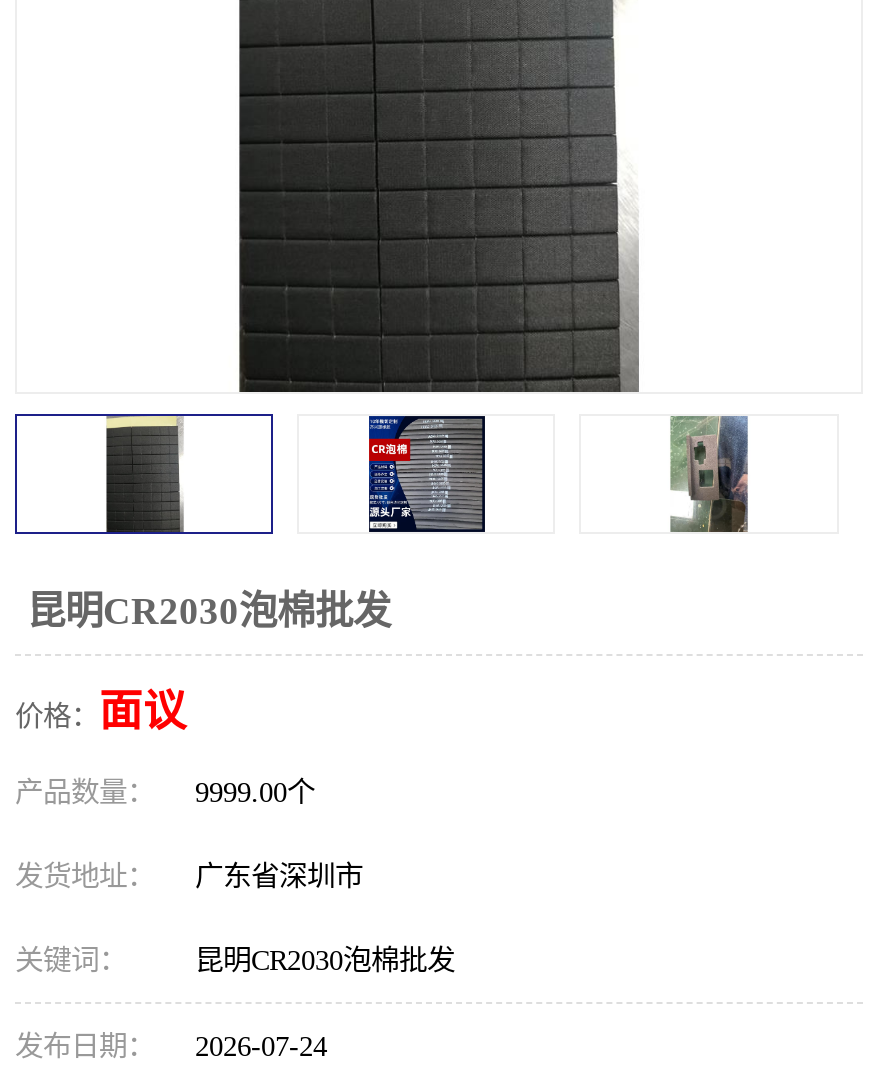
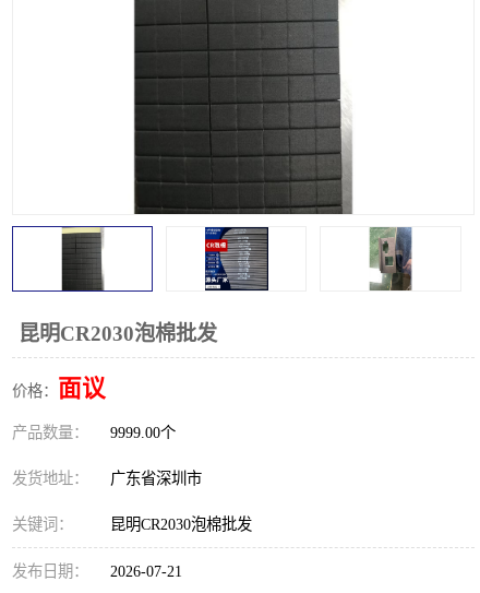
[15,1030,327,1062] 发布日期： 2026-07-24 -> [12,562,182,580] 发布日期： 2026-07-21

